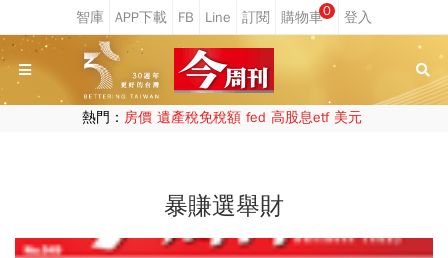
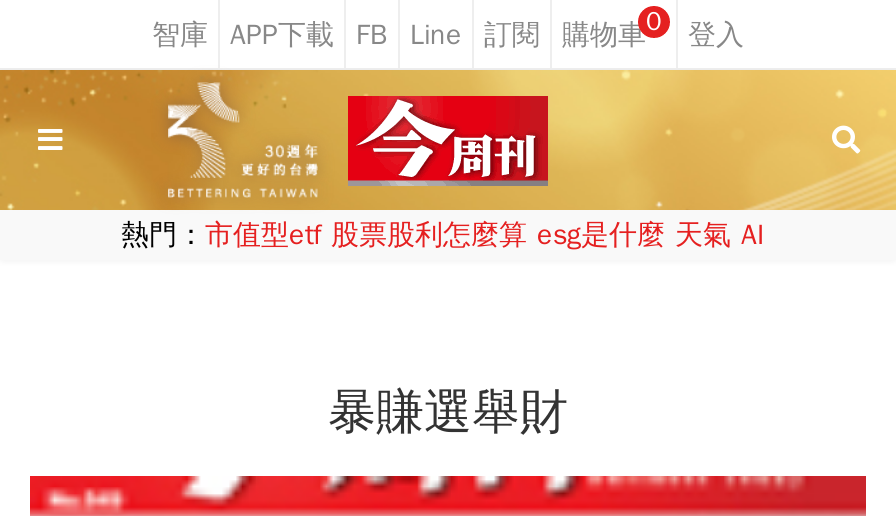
[81,109,361,126] 熱門：房價 遺產稅免稅額 fed 高股息etf 美元 -> [121,218,765,252] 熱門：市值型etf 股票股利怎麼算 esg是什麼 天氣 AI

